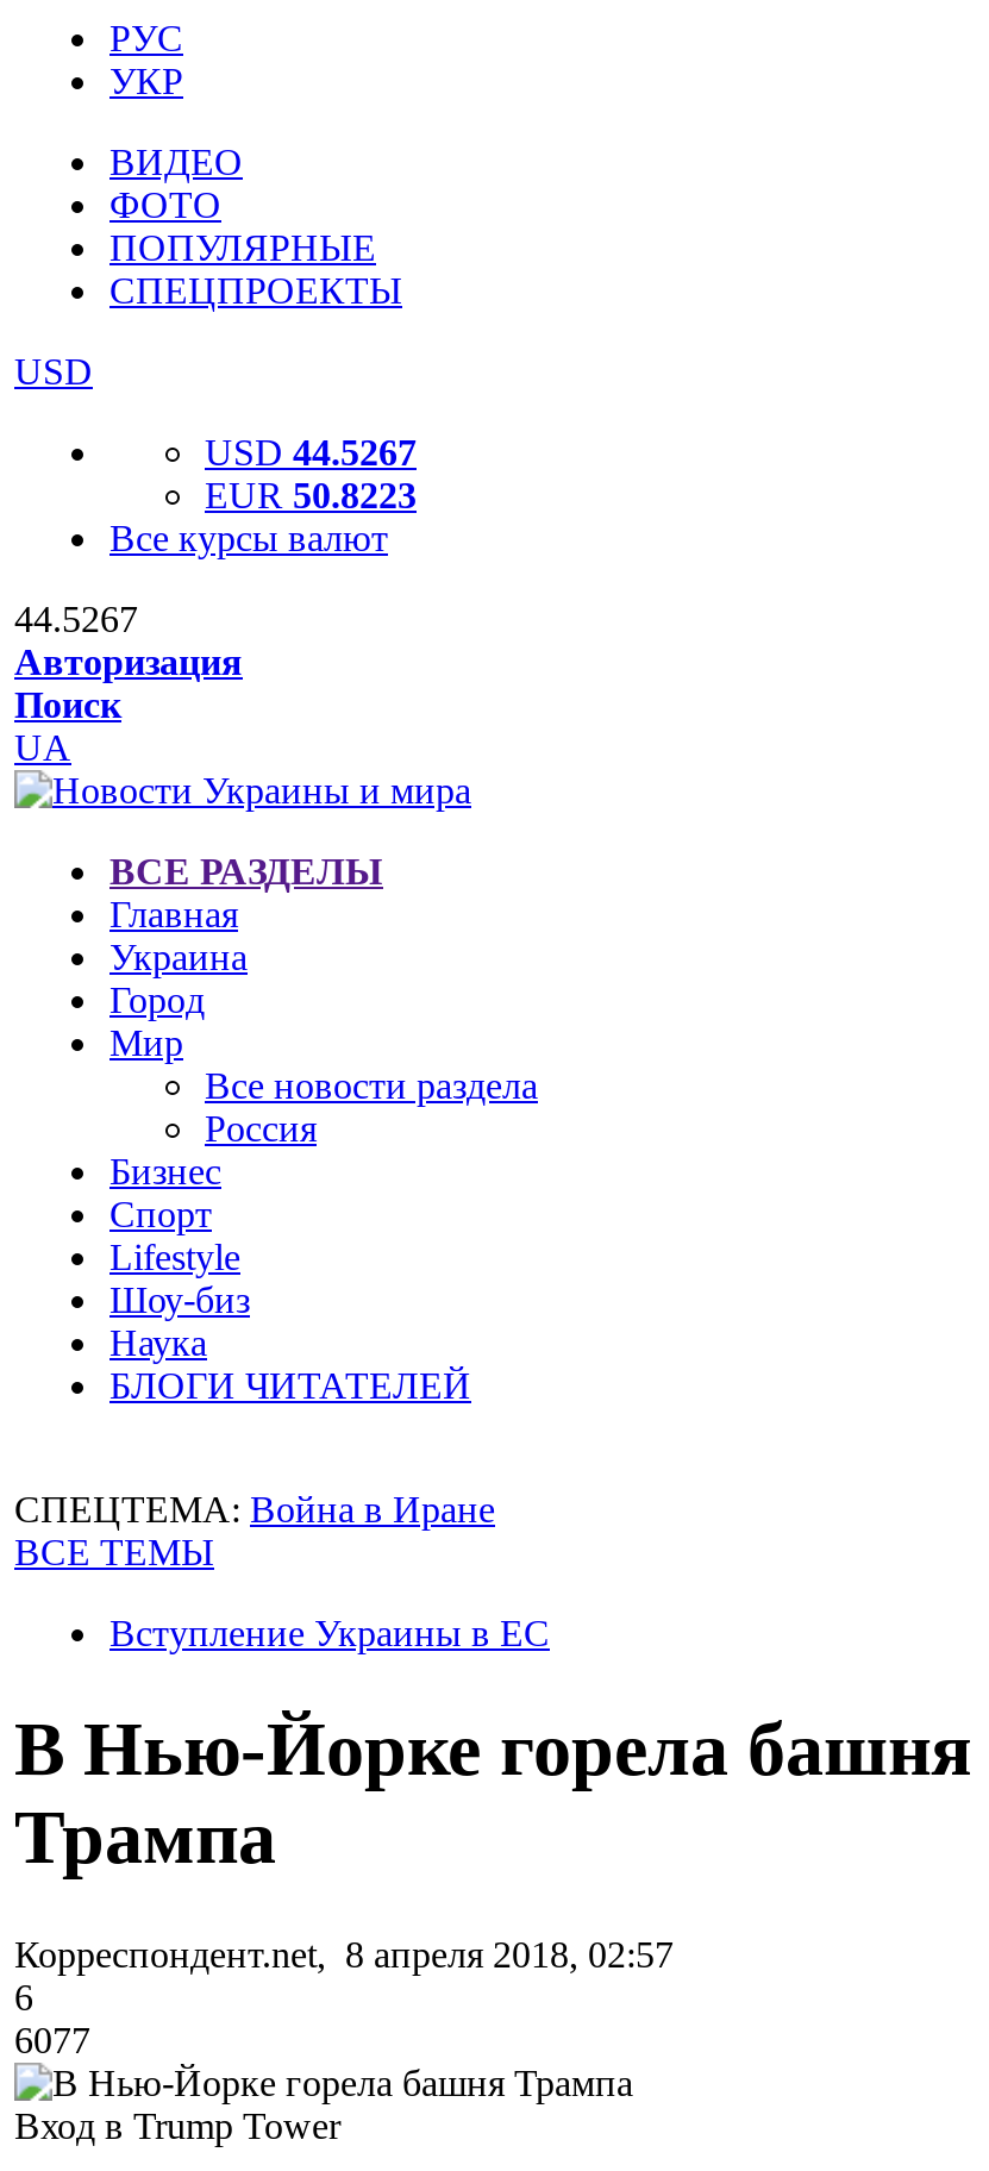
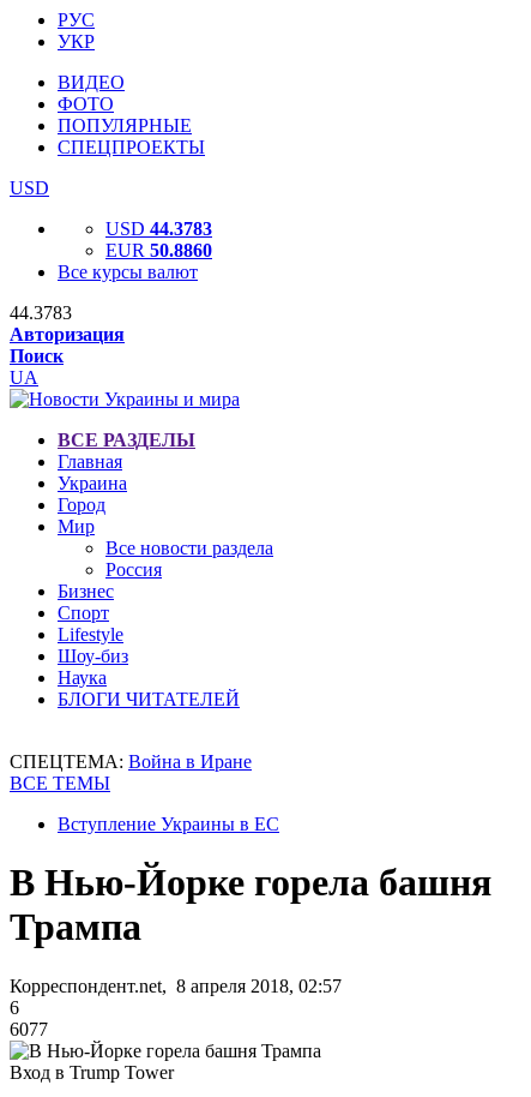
[205,432,417,473] USD 44.5267 -> [105,218,212,239] USD 44.3783
[205,475,417,515] EUR 50.8223 -> [105,240,212,260] EUR 50.8860
[14,599,138,639] 44.5267 -> [10,302,72,323] 44.3783

